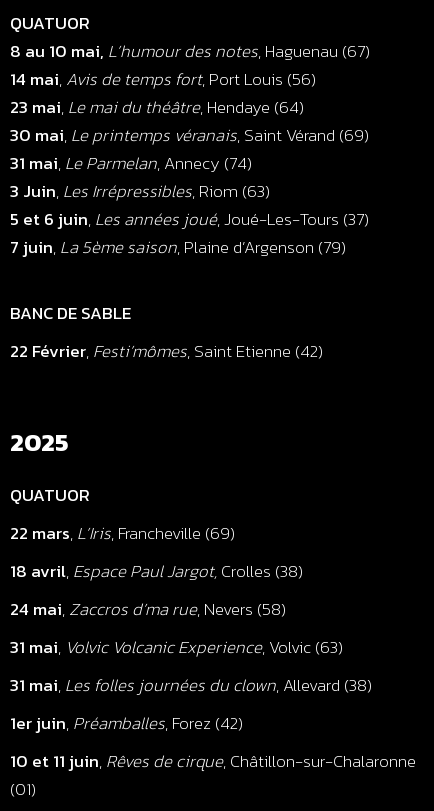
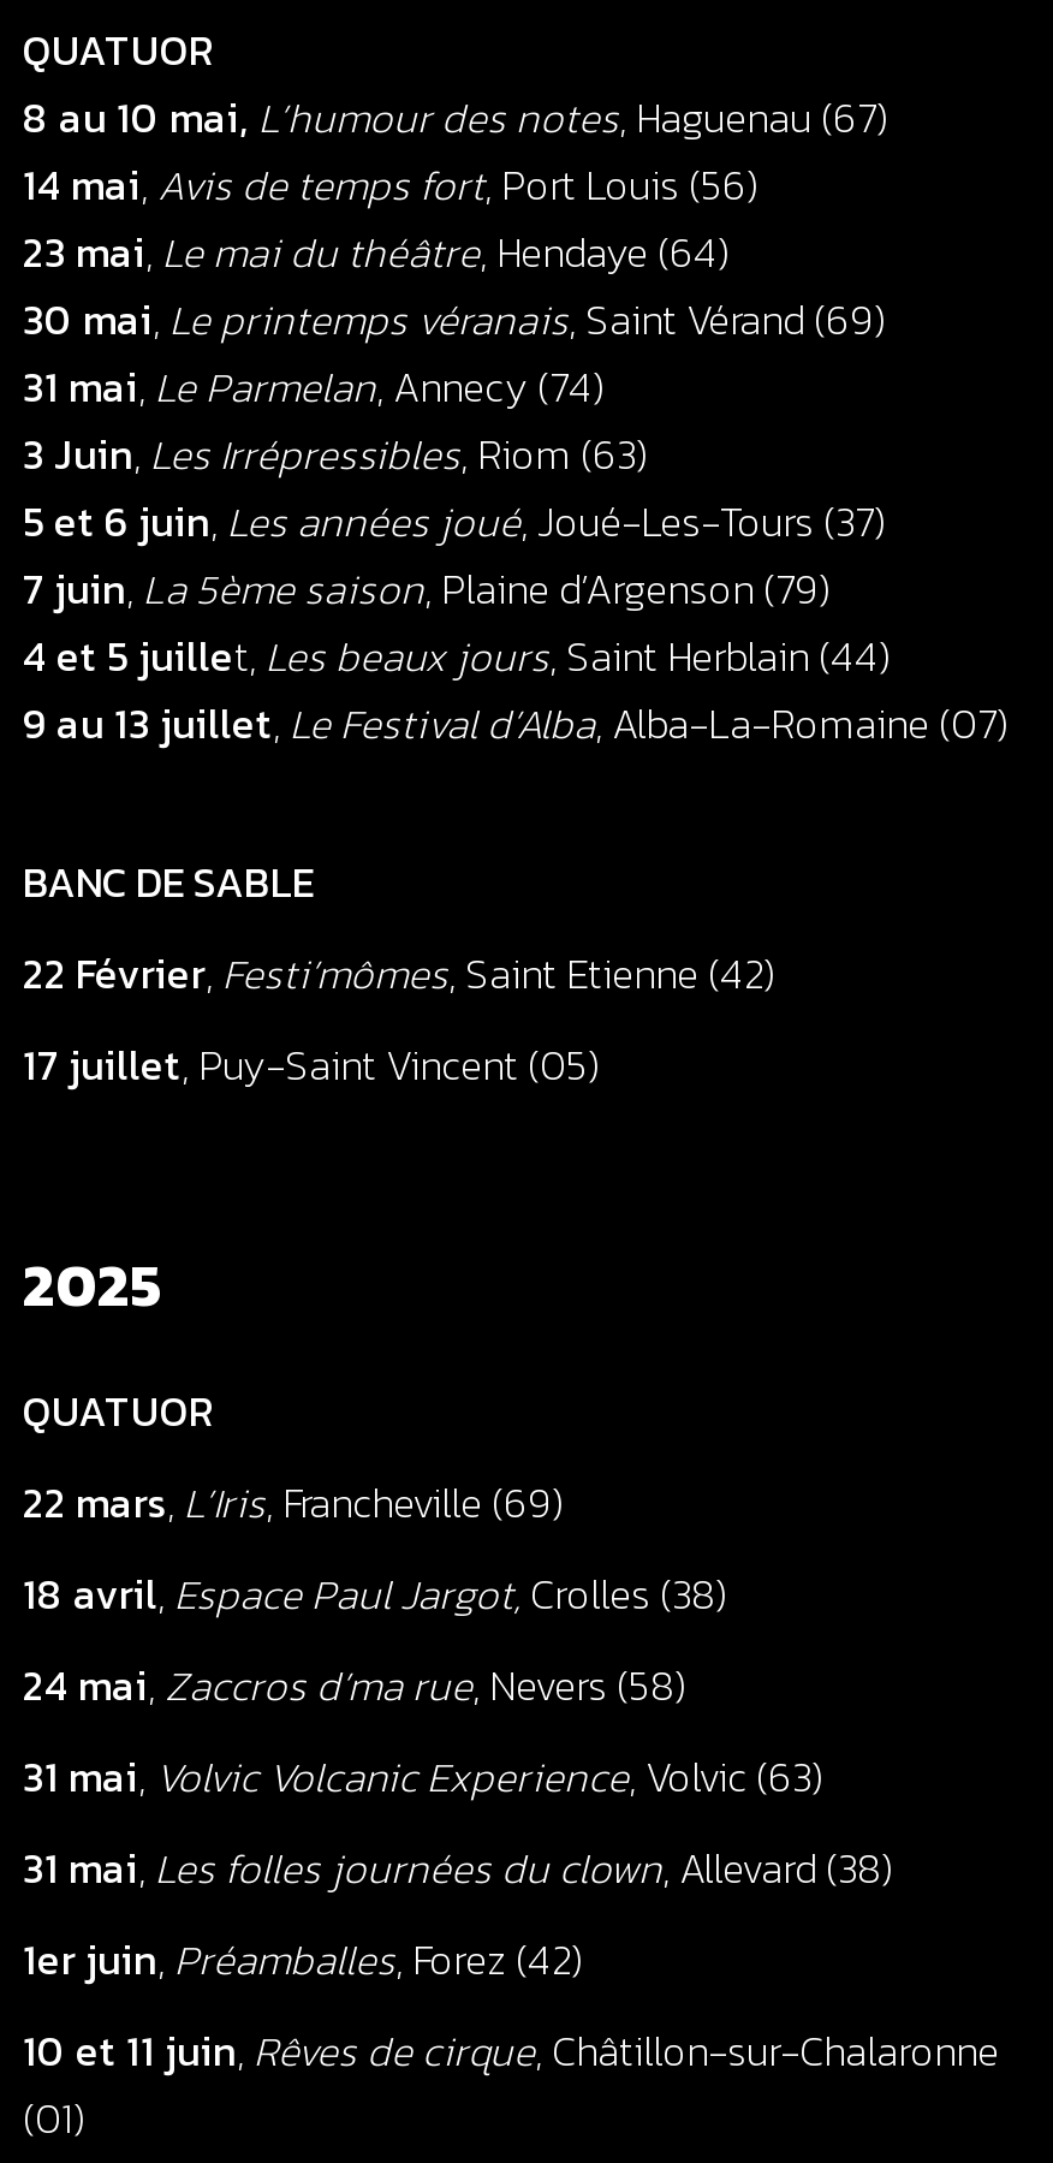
none -> [23,625,1009,755] 4 et 5 juillet, Les beaux jours, Saint Herblain (44) | 9 au 13 juillet, Le Festival d’Alba, Alba-La-Romaine (07)
none -> [23,1034,600,1097] 17 juillet, Puy-Saint Vincent (05)

